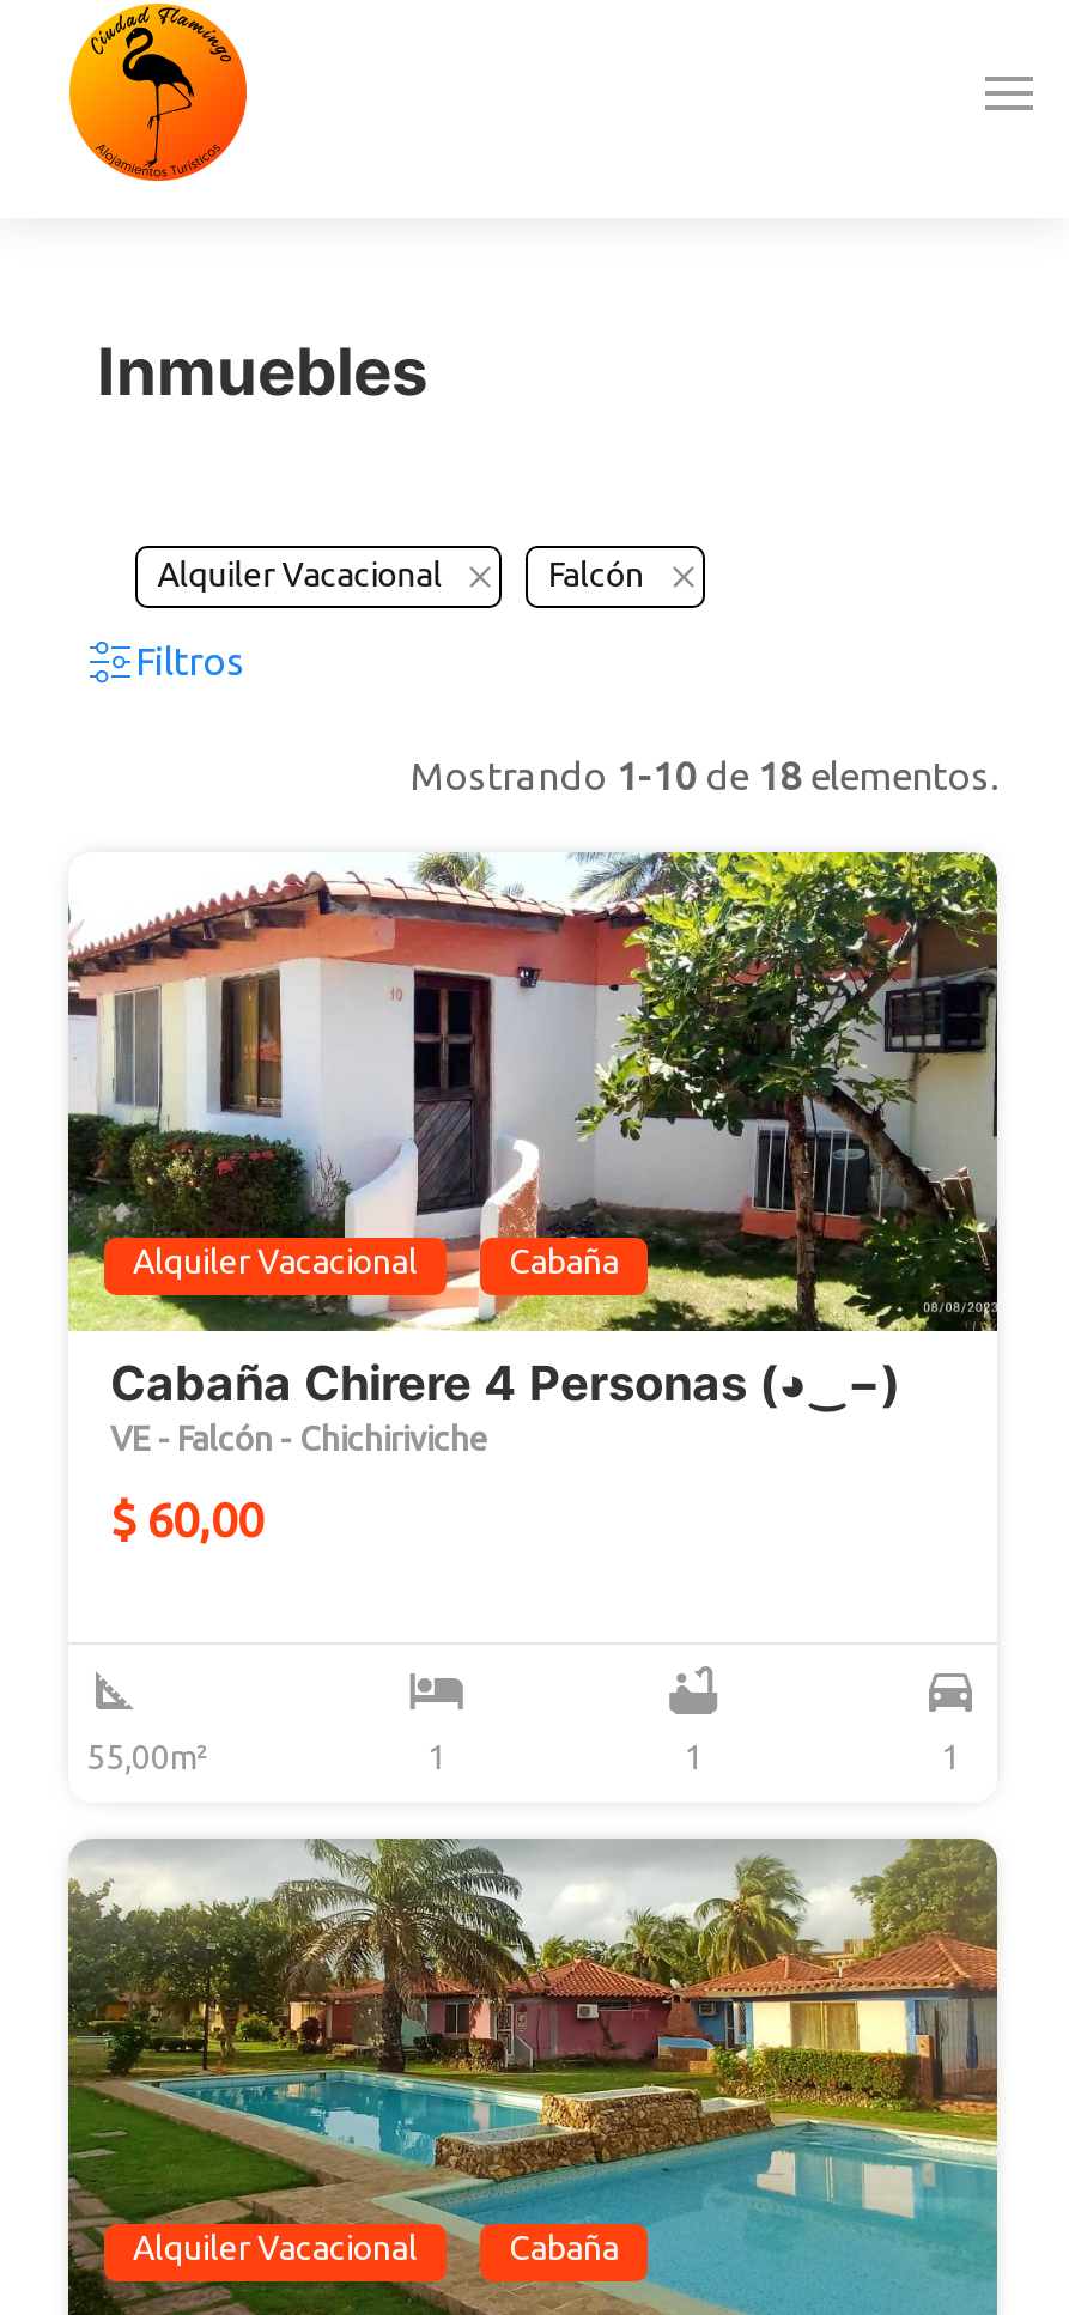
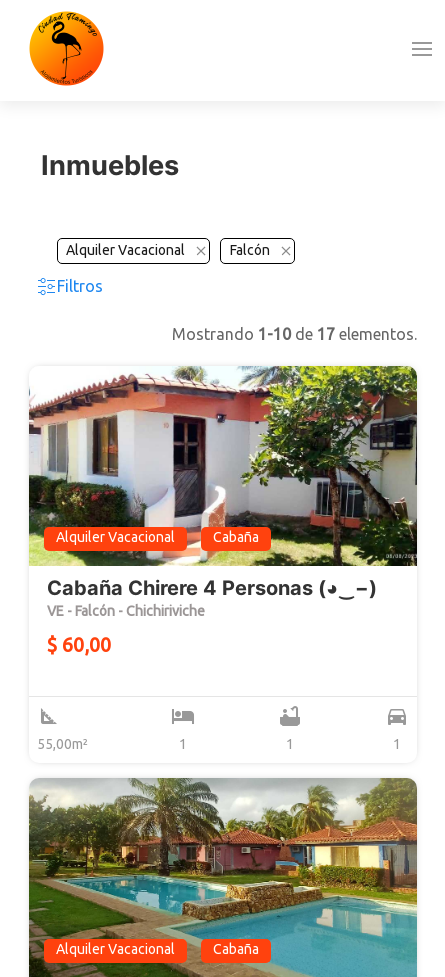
[411,753,997,796] Mostrando 1-10 de 18 elementos. -> [172,324,417,342] Mostrando 1-10 de 17 elementos.

